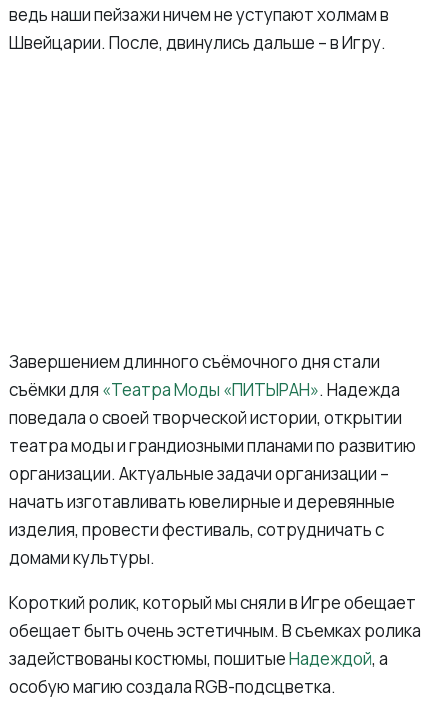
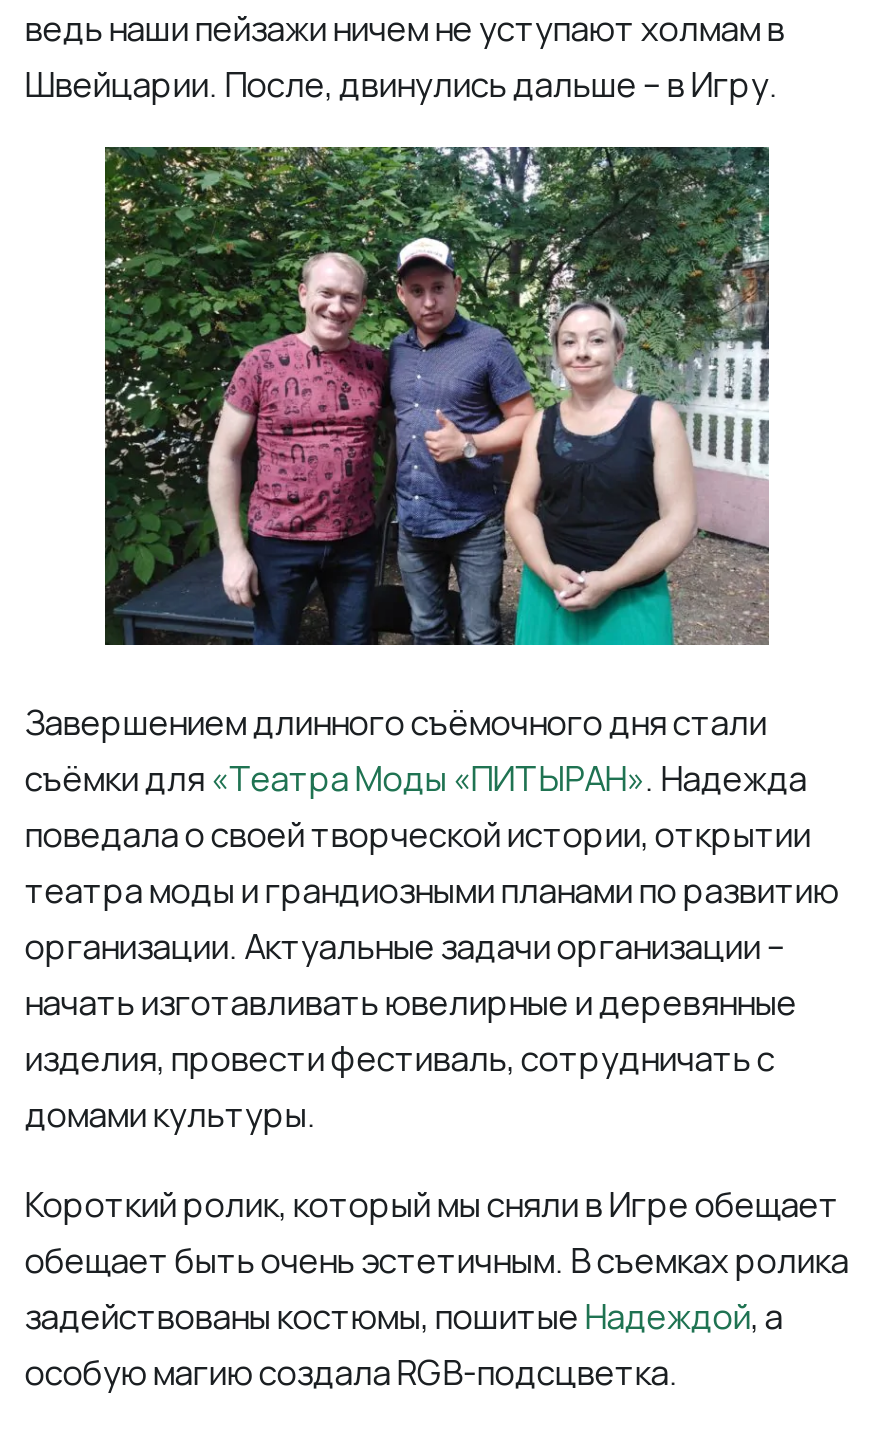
none -> [103,144,771,648] [image]

